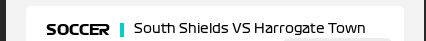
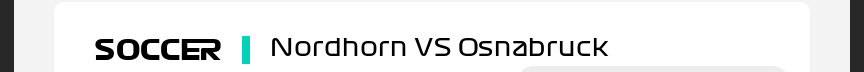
[134,23,366,35] South Shields VS Harrogate Town -> [270,36,608,60] Nordhorn VS Osnabruck

